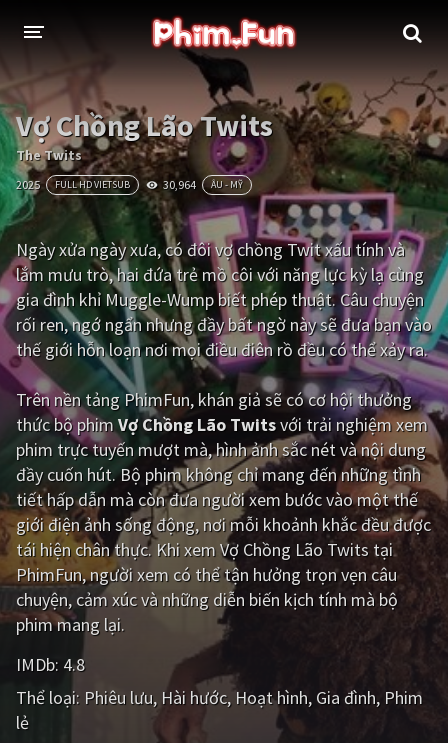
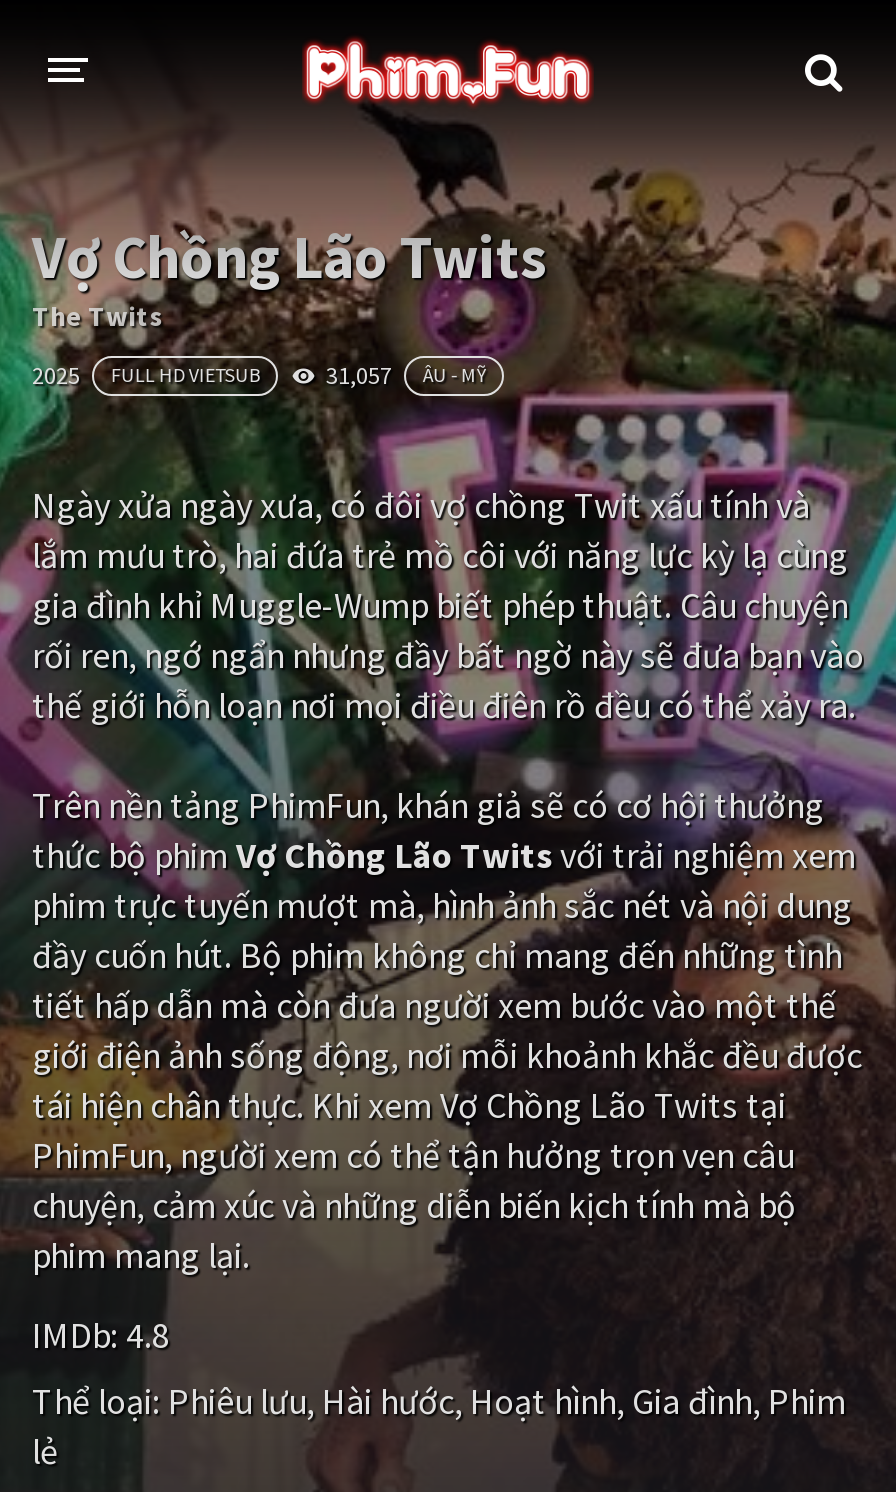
[161,177,243,192] 30,964 ÂU - MỸ -> [322,360,487,390] 31,057 ÂU - MỸ

